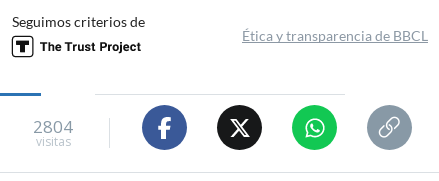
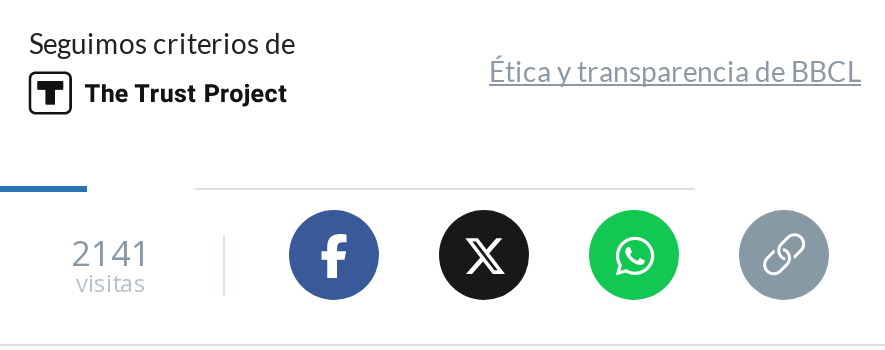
[33,115,73,138] 2804 -> [71,229,151,275] 2141

